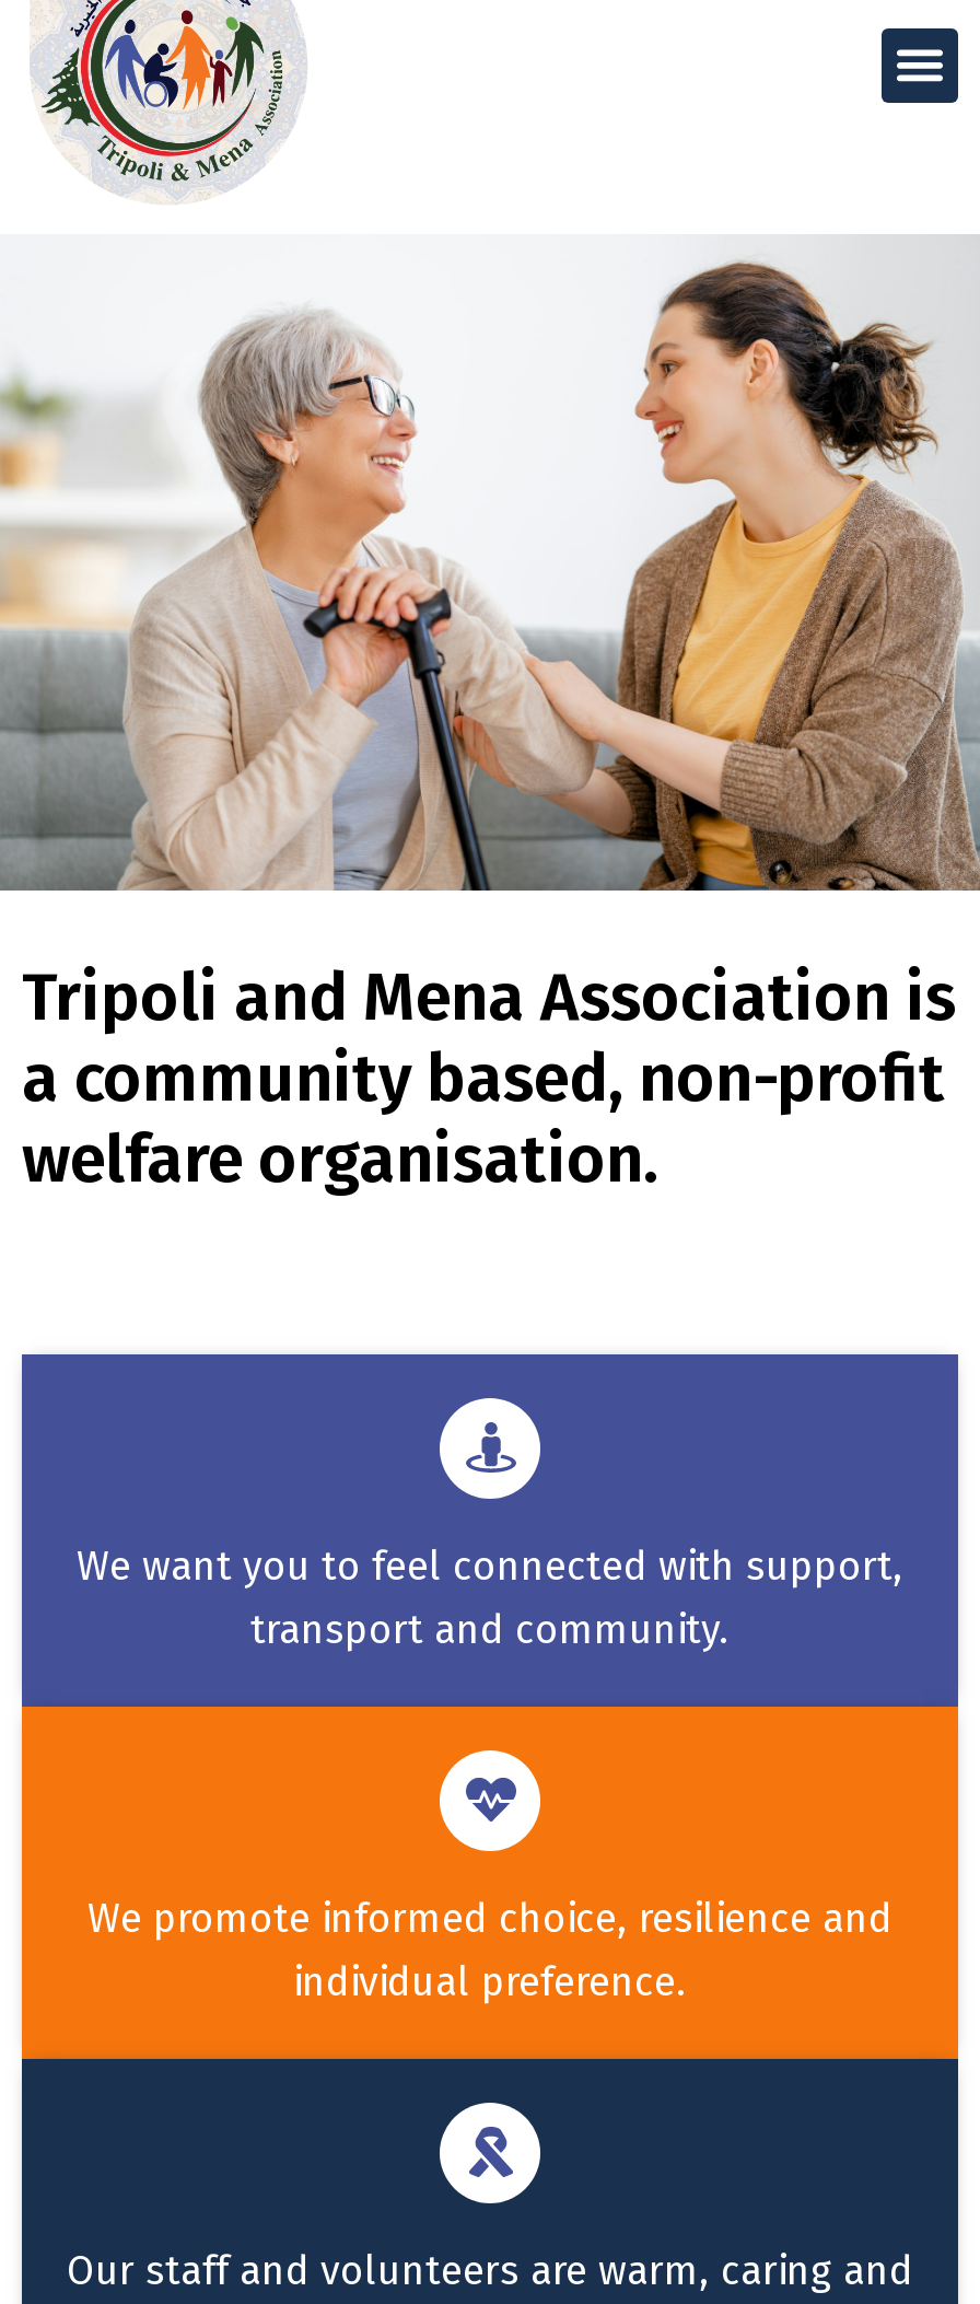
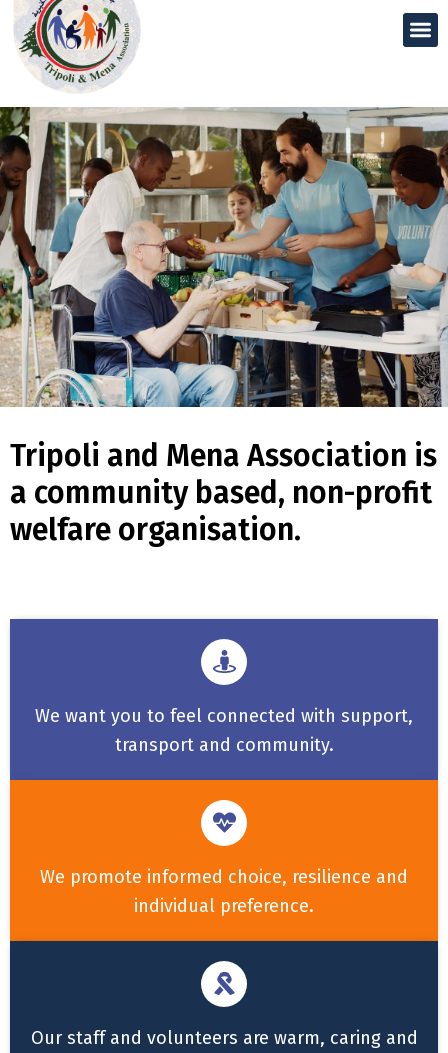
[7,234,973,893] [image] -> [3,106,445,408] [image]

